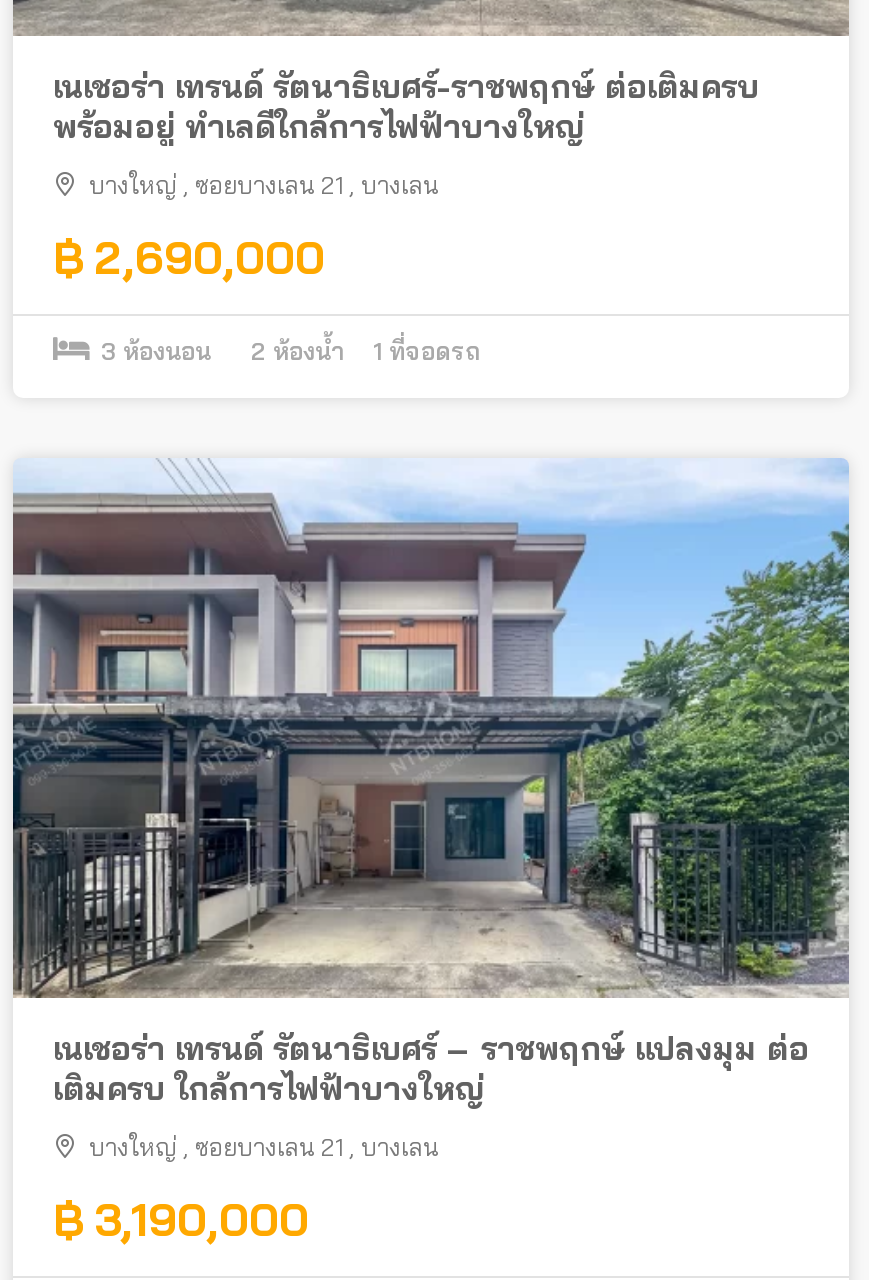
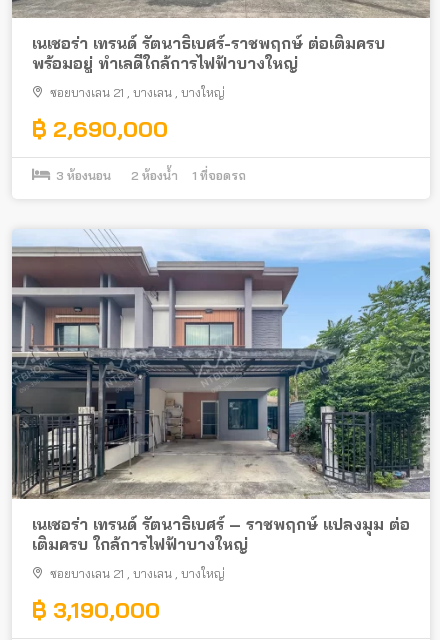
[89,170,439,200] บางใหญ่ , ซอยบางเลน 21 , บางเลน -> [50,85,225,100] ซอยบางเลน 21 , บางเลน , บางใหญ่
[89,1132,439,1162] บางใหญ่ , ซอยบางเลน 21 , บางเลน -> [50,566,225,581] ซอยบางเลน 21 , บางเลน , บางใหญ่

